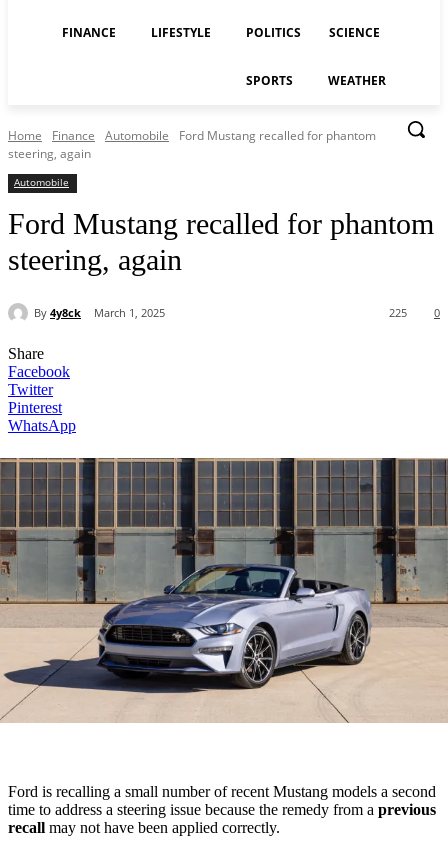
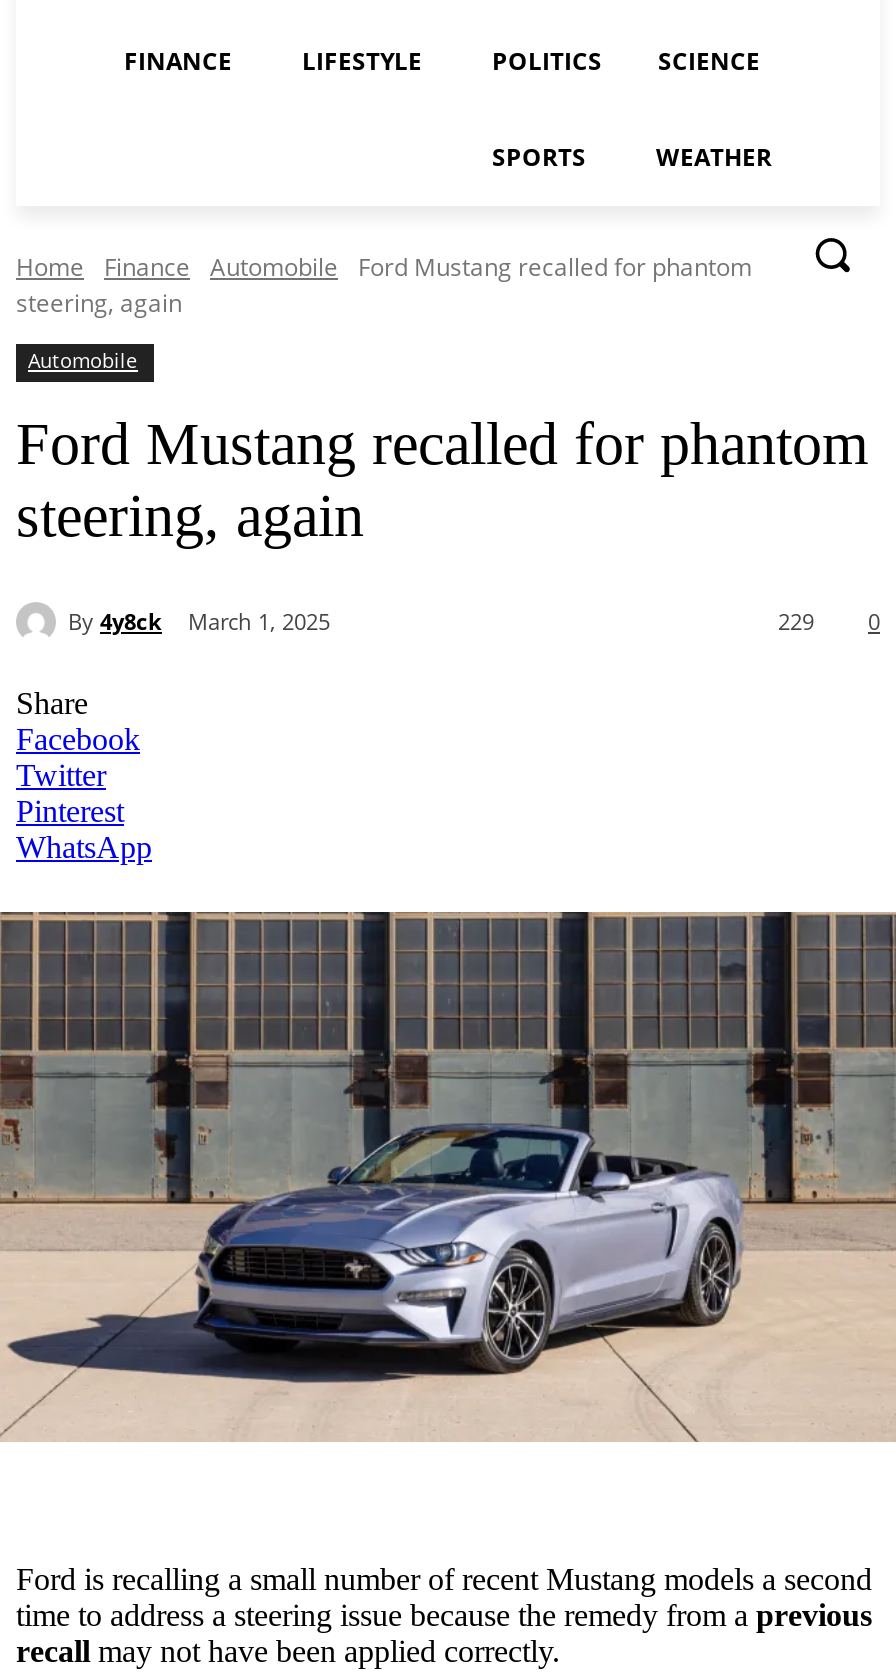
[389,305,440,320] 225 0 -> [778,607,880,637] 229 0

